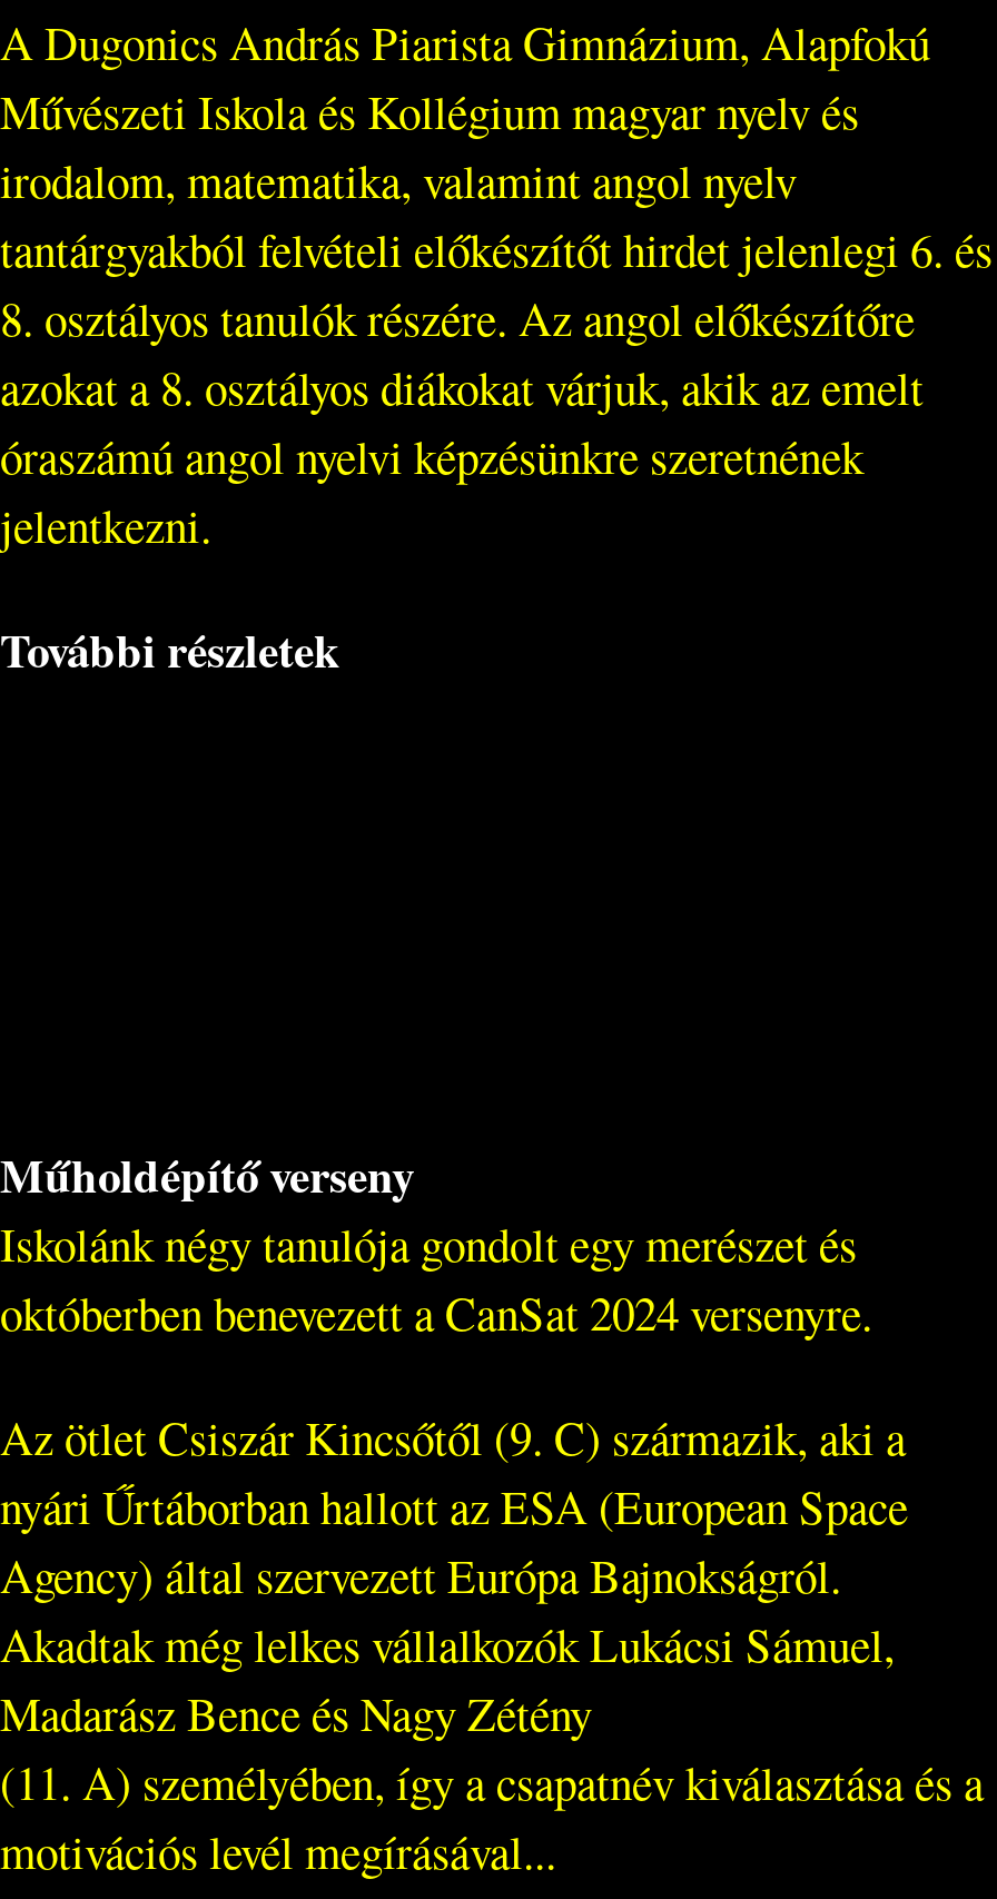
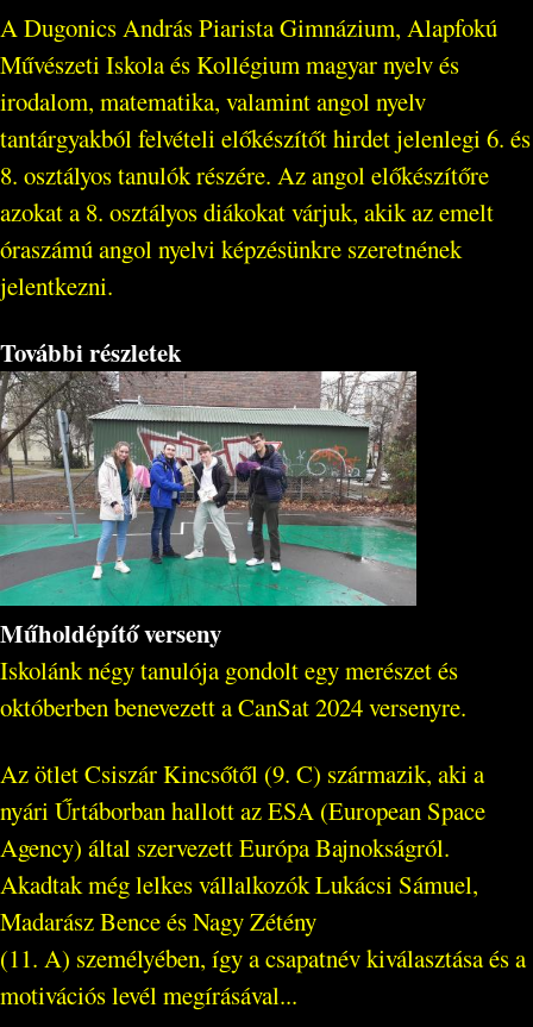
none -> [4,370,418,607] [image]

